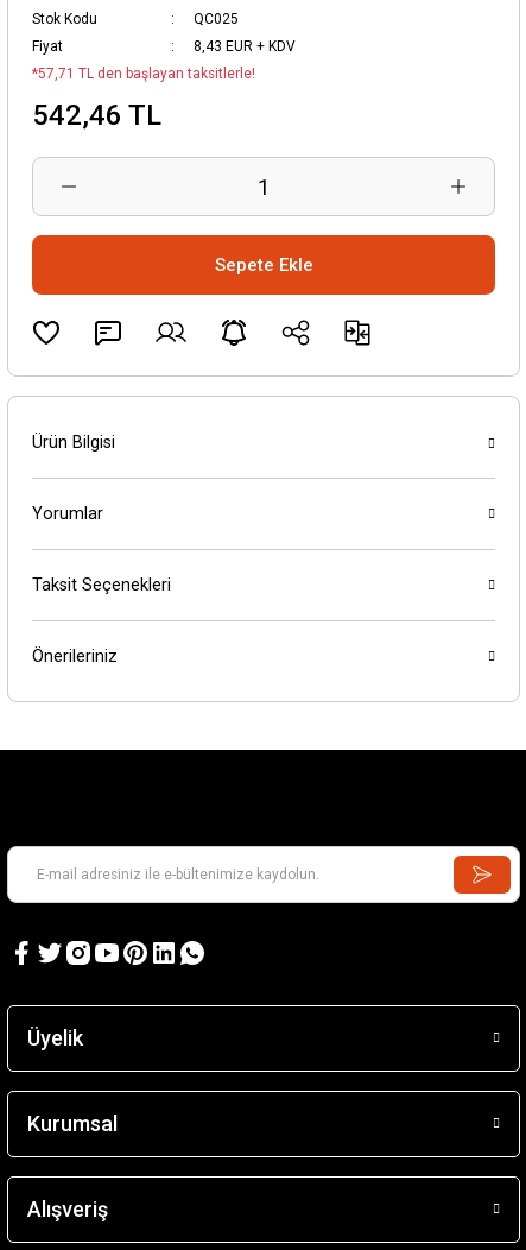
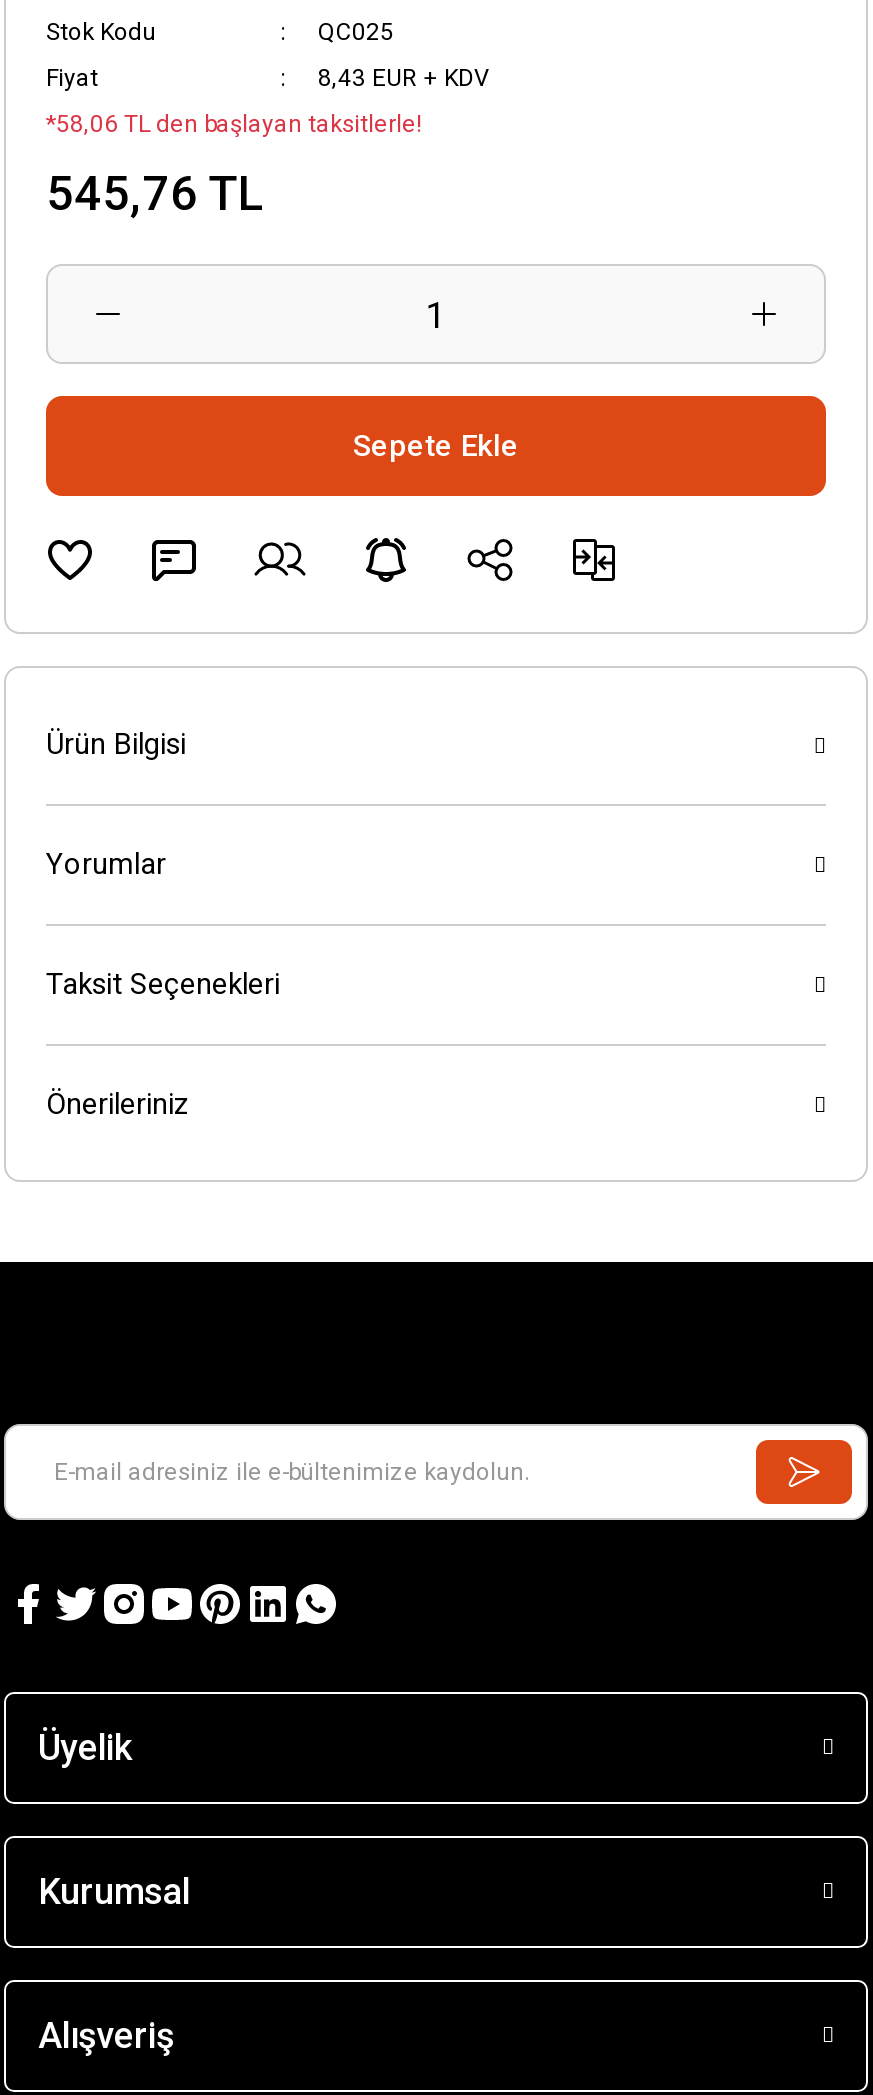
[32,65,255,82] *57,71 TL den başlayan taksitlerle! -> [46,110,422,138] *58,06 TL den başlayan taksitlerle!
[32,99,161,132] 542,46 TL -> [46,166,264,222] 545,76 TL

